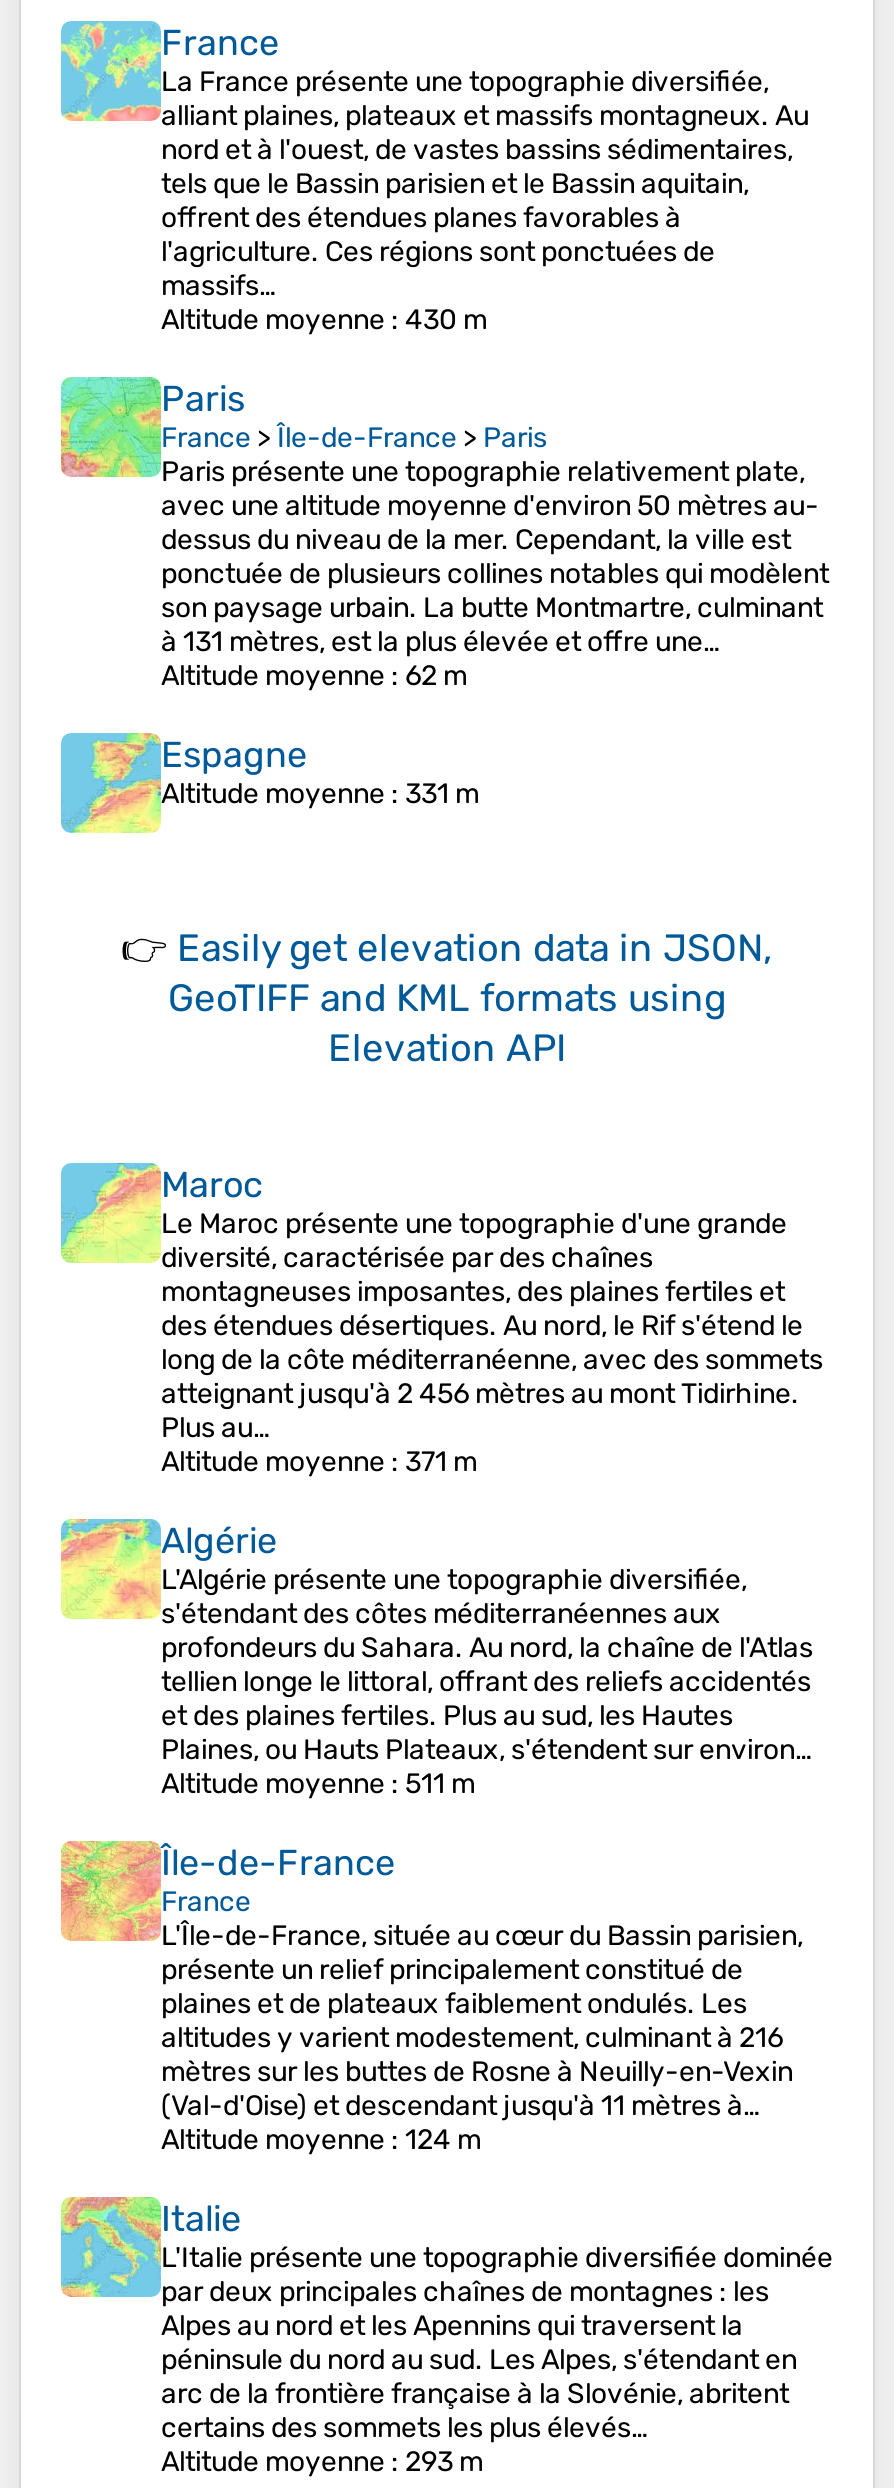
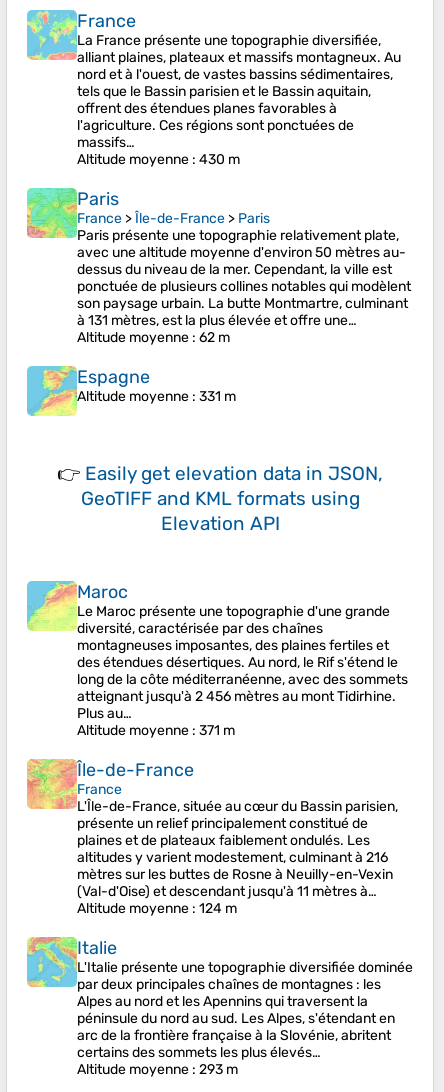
[59,1517,813,1801] [image] | Algérie | L'Algérie présente une topographie diversifiée, | s'étendant des côtes méditerranéennes aux | profondeurs du Sahara. Au nord, la chaîne de l'Atlas | tellien longe le littoral, offrant des reliefs accidentés | et des plaines fertiles. Plus au sud, les Hautes | Plaines, ou Hauts Plateaux, s'étendent sur environ… | Altitude moyenne: 511 m -> none

